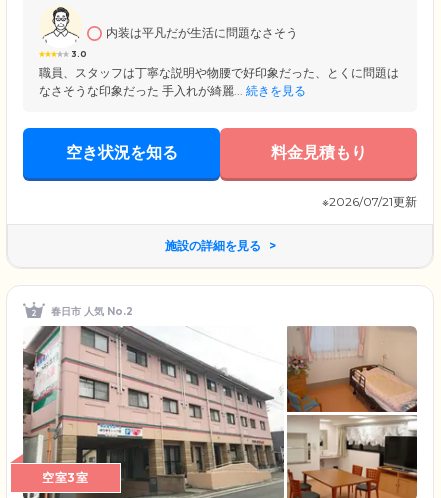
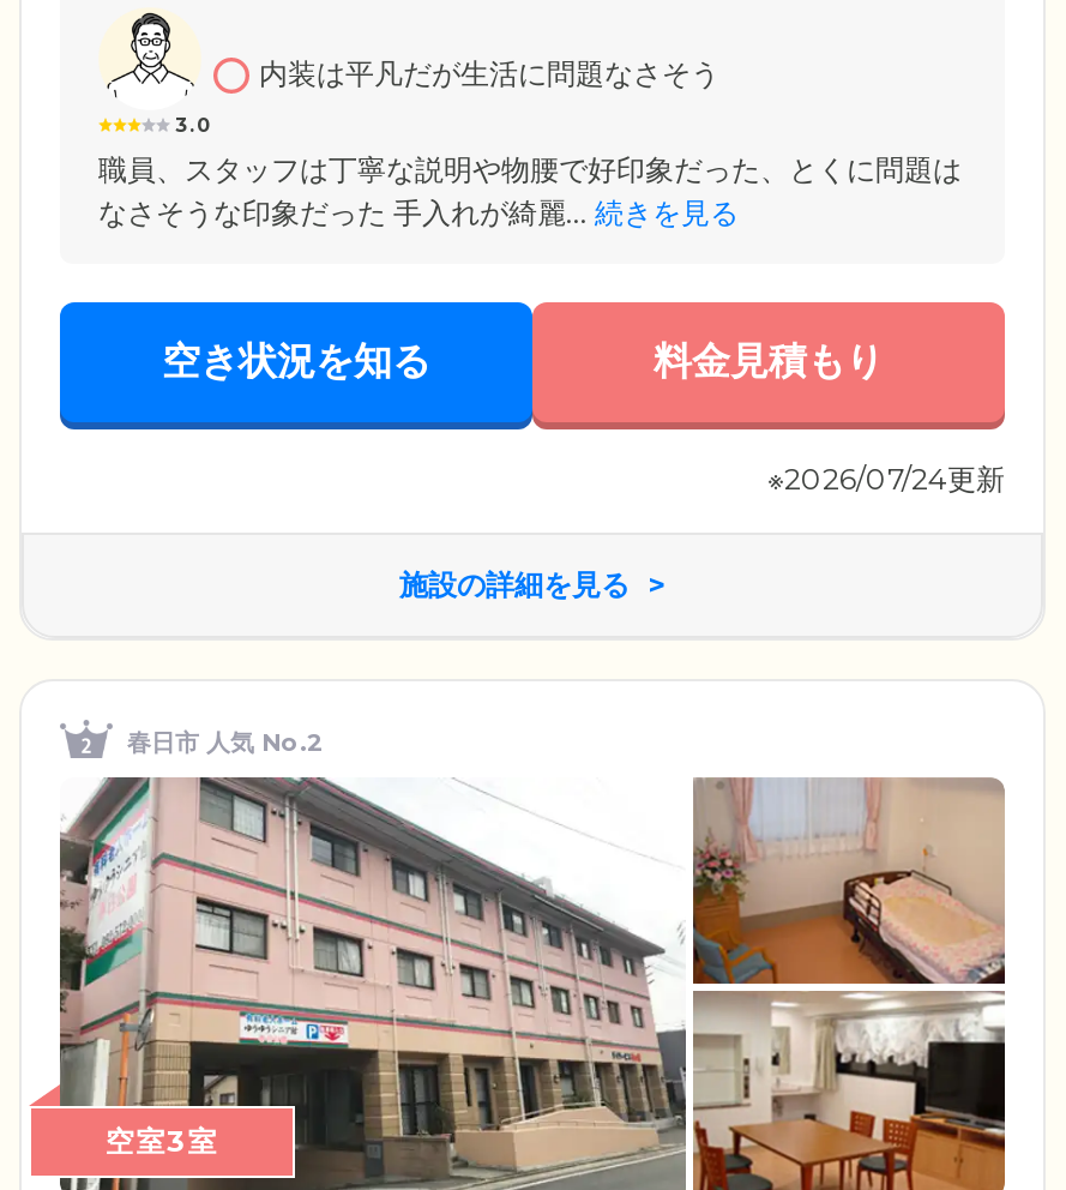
[322,194,417,209] ※2026/07/21更新 -> [767,461,1005,497] ※2026/07/24更新

